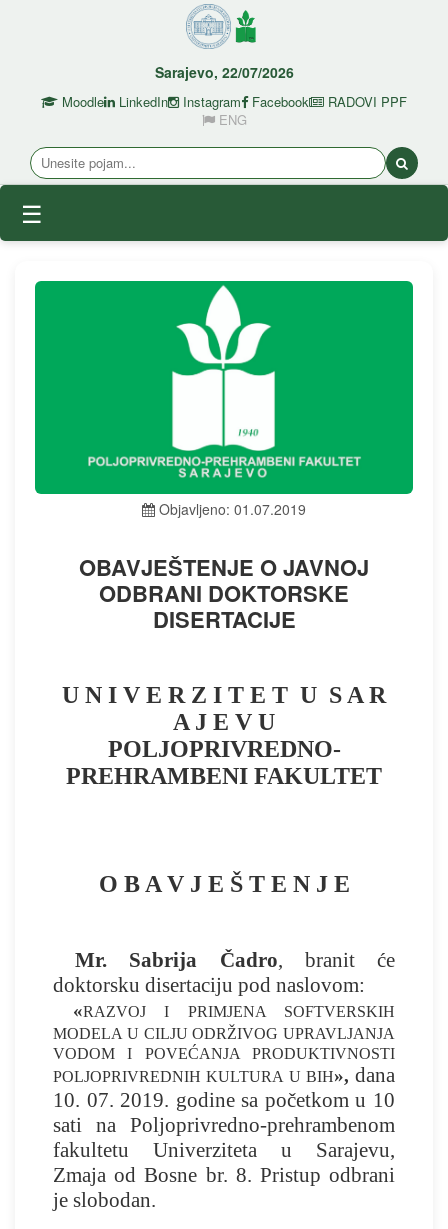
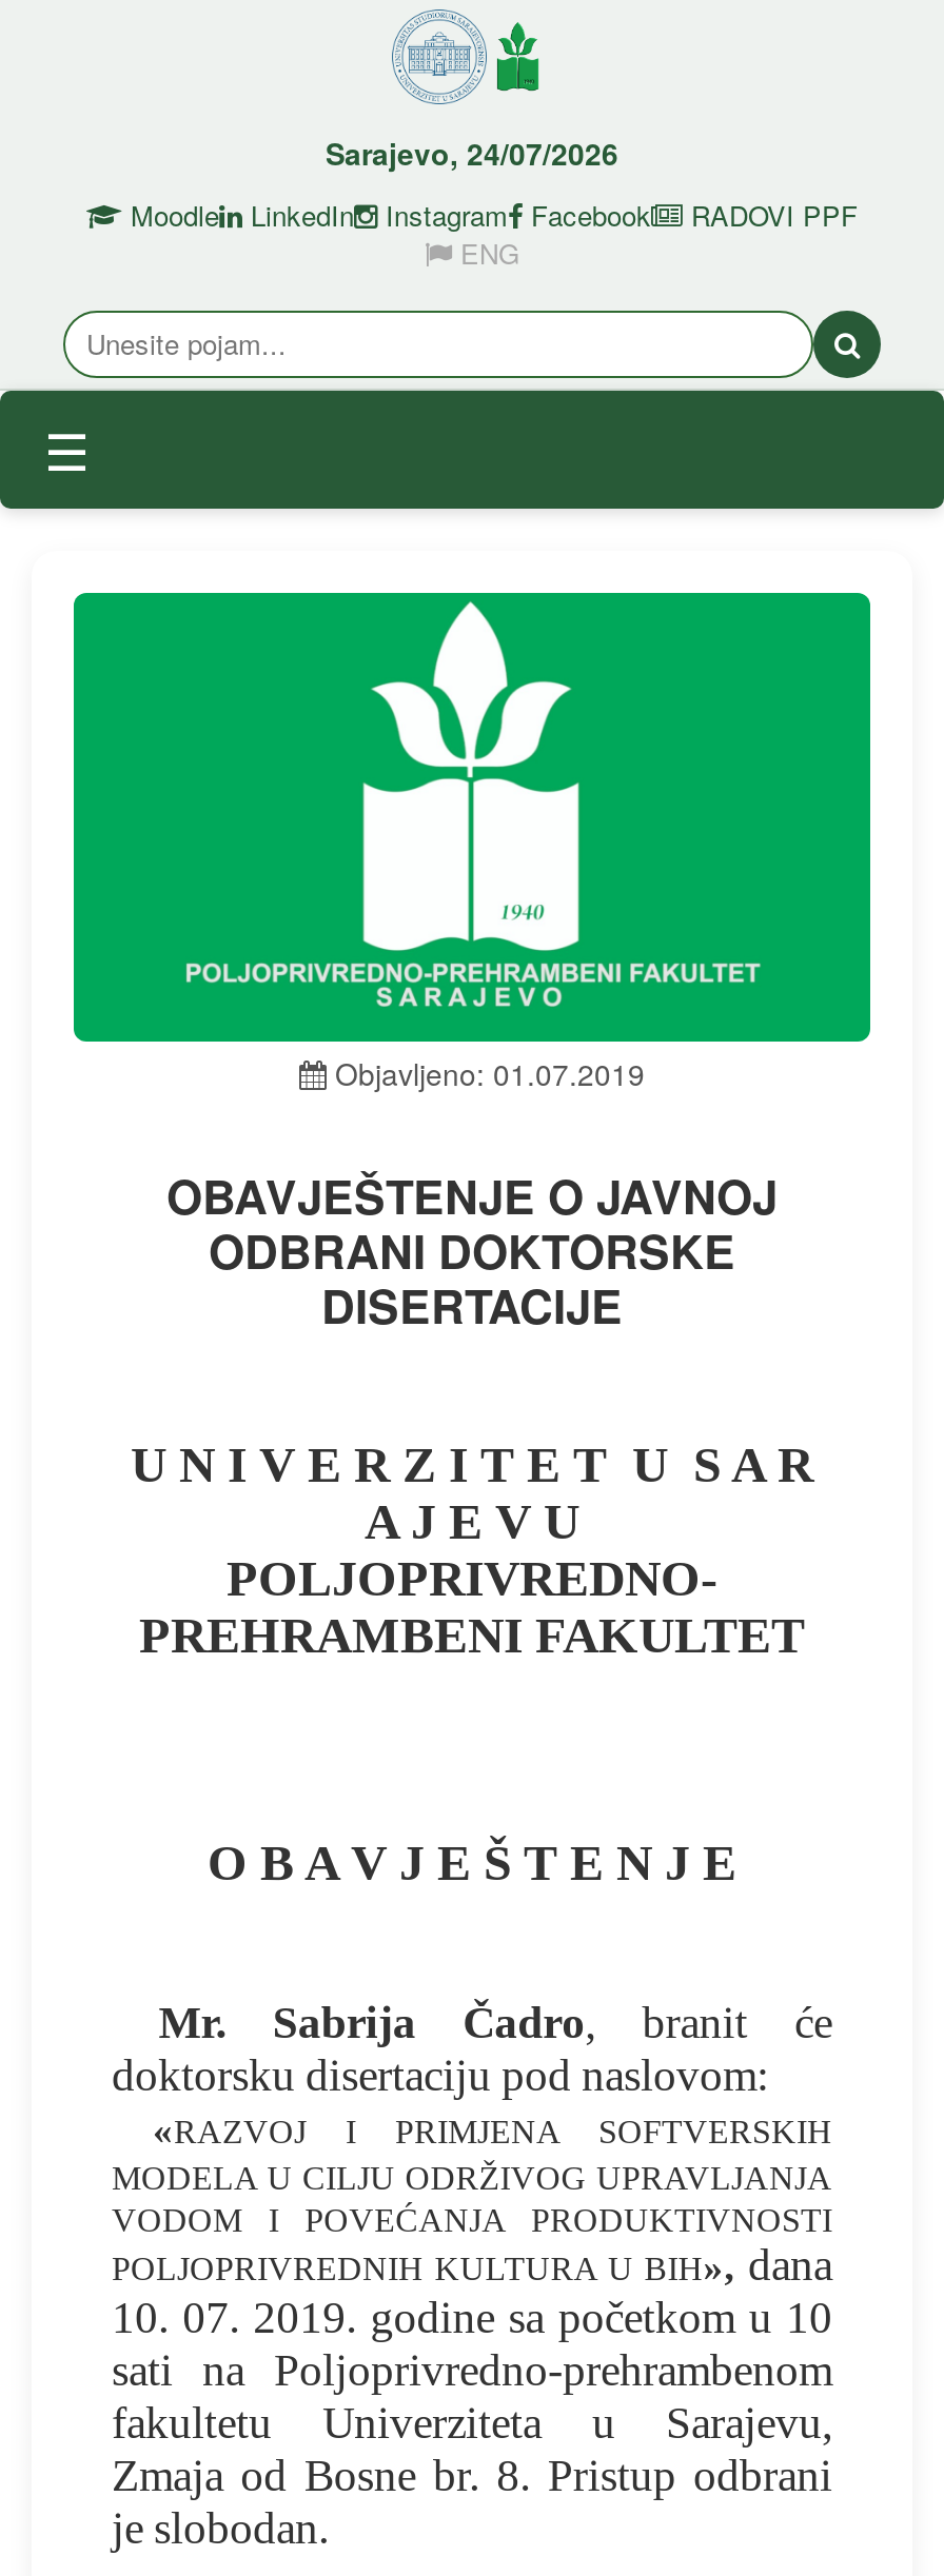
[154,62,293,82] Sarajevo, 22/07/2026 -> [326,132,618,174] Sarajevo, 24/07/2026

